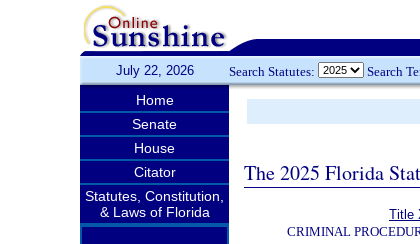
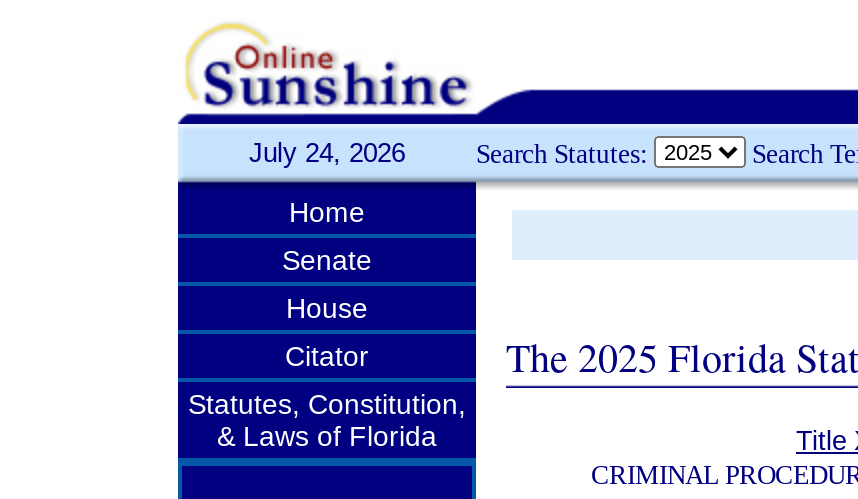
[115,63,193,78] July 22, 2026 -> [249,138,405,168] July 24, 2026

